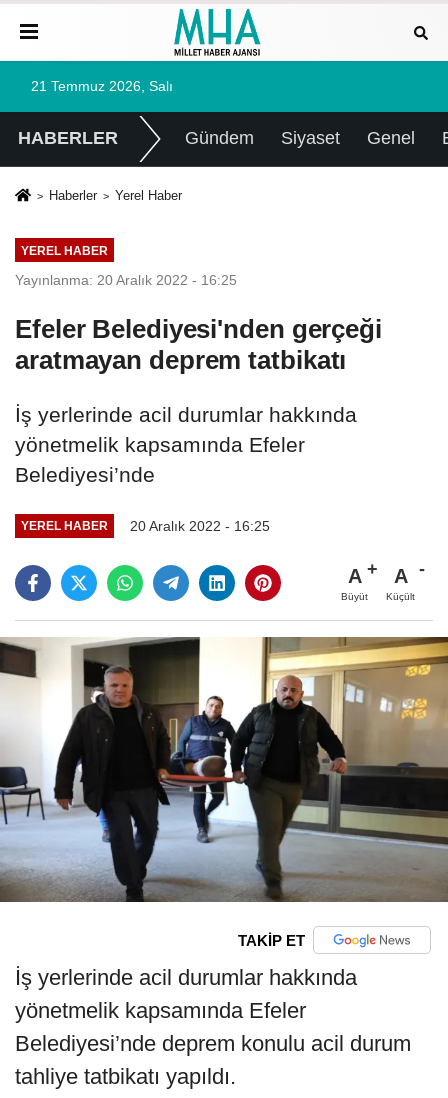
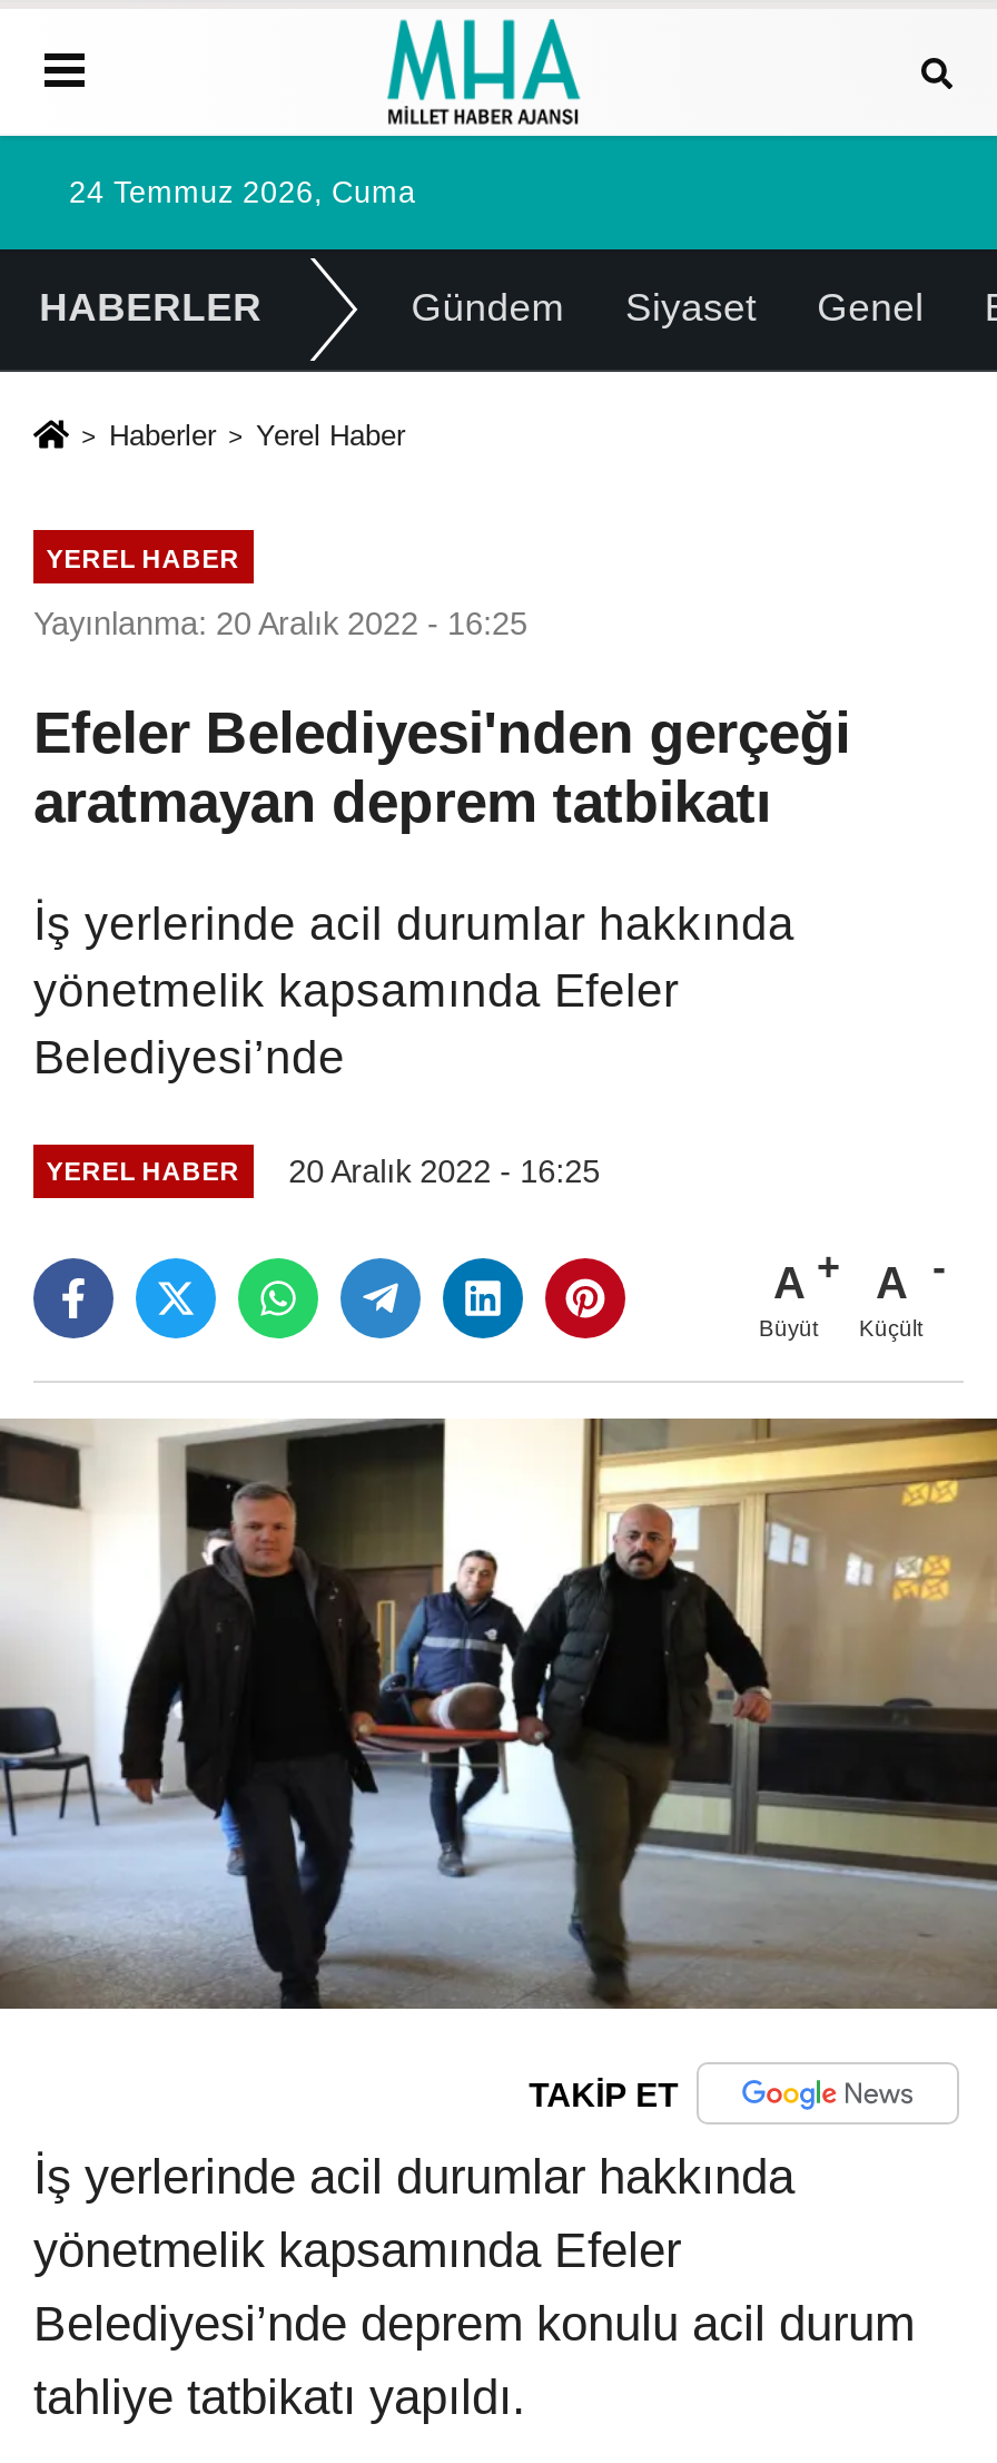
[31,79,173,94] 21 Temmuz 2026, Salı -> [69,176,416,209] 24 Temmuz 2026, Cuma

